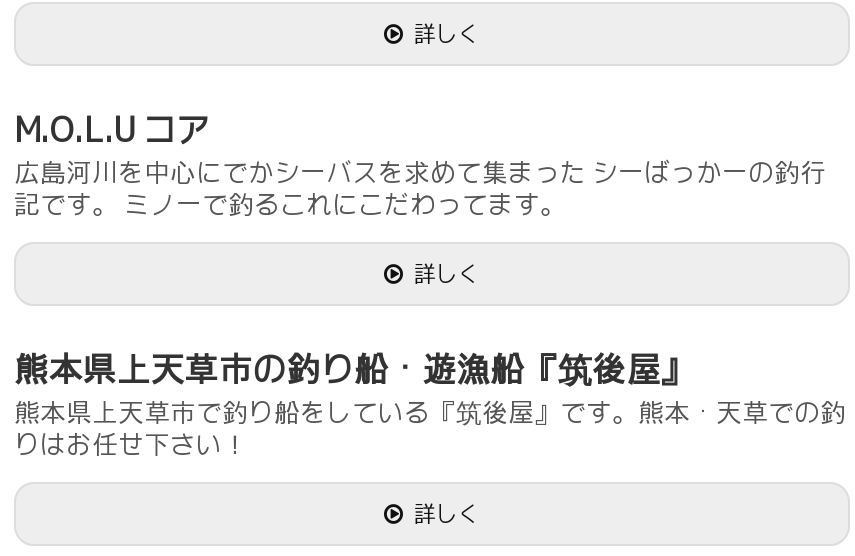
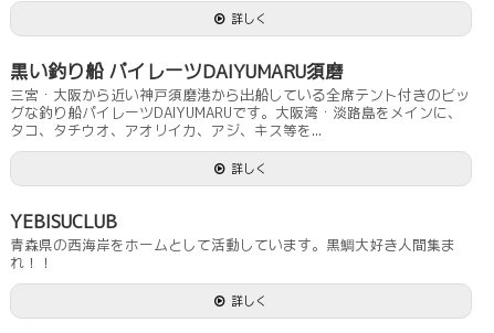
[14,110,826,220] M.O.L.U コア | 広島河川を中心にでかシーバスを求めて集まった シーばっかーの釣行 | 記です。 ミノーで釣るこれにこだわってます。 -> [10,61,470,139] 黒い釣り船 パイレーツDAIYUMARU須磨 | 三宮・大阪から近い神戸須磨港から出船している全席テント付きのビッ | グな釣り船パイレーツDAIYUMARUです。大阪湾・淡路島をメインに、 | タコ、タチウオ、アオリイカ、アジ、キス等を...
[14,350,846,460] 熊本県上天草市の釣り船・遊漁船『筑後屋』 | 熊本県上天草市で釣り船をしている『筑後屋』です。熊本・天草での釣 | りはお任せ下さい！ -> [10,211,455,271] YEBISUCLUB | 青森県の西海岸をホームとして活動しています。黒鯛大好き人間集ま | れ！！

